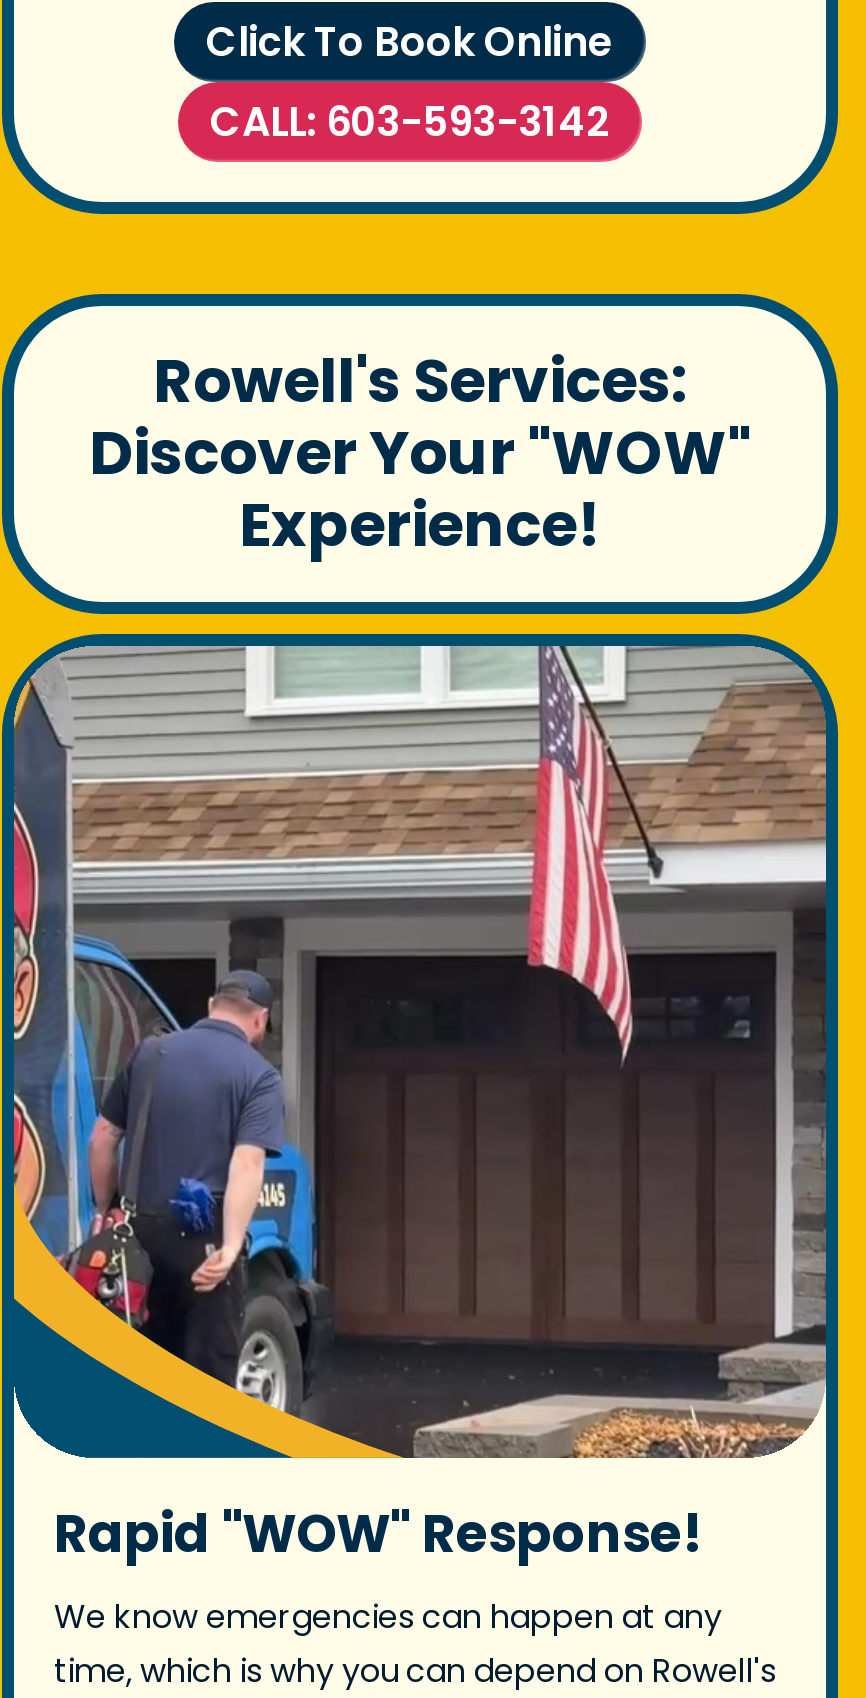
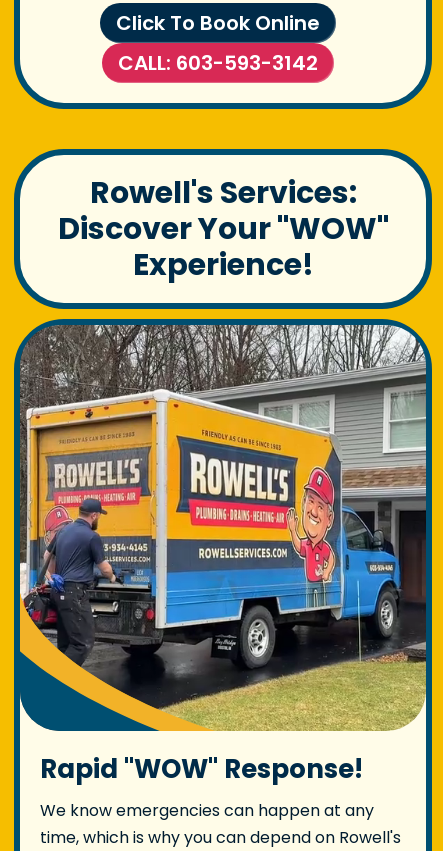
[12,644,828,1460] [image] -> [19,325,427,732] [image]

